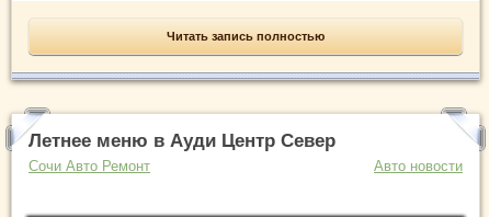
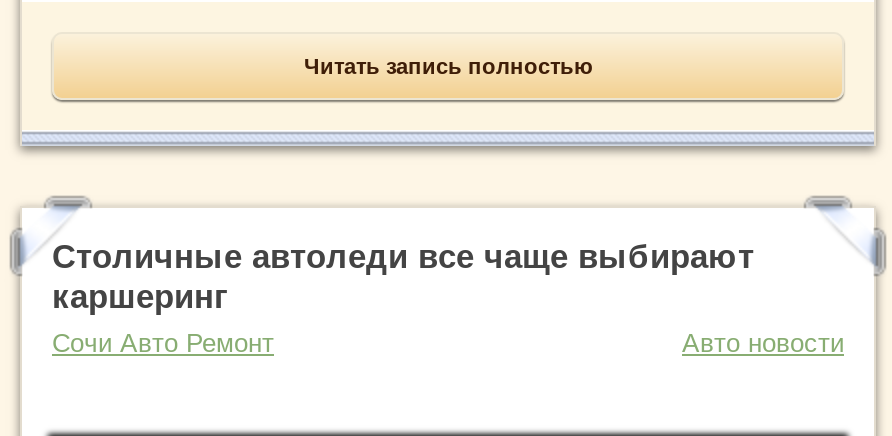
[29,131,336,151] Летнее меню в Ауди Центр Север -> [52,238,754,316] Столичные автоледи все чаще выбирают | каршеринг

